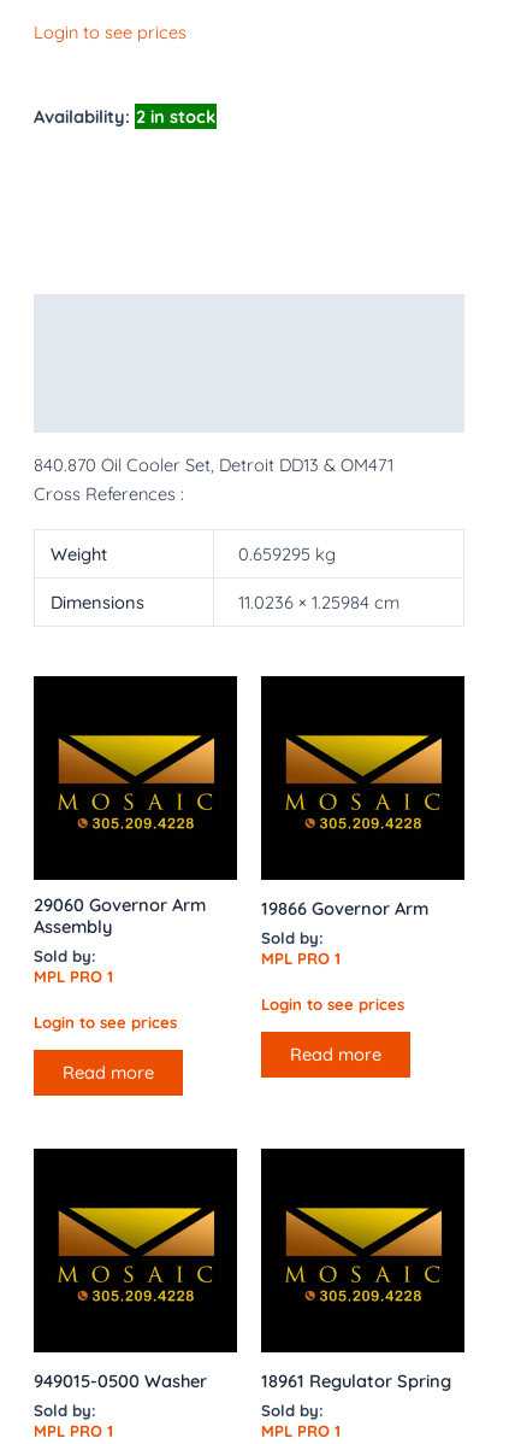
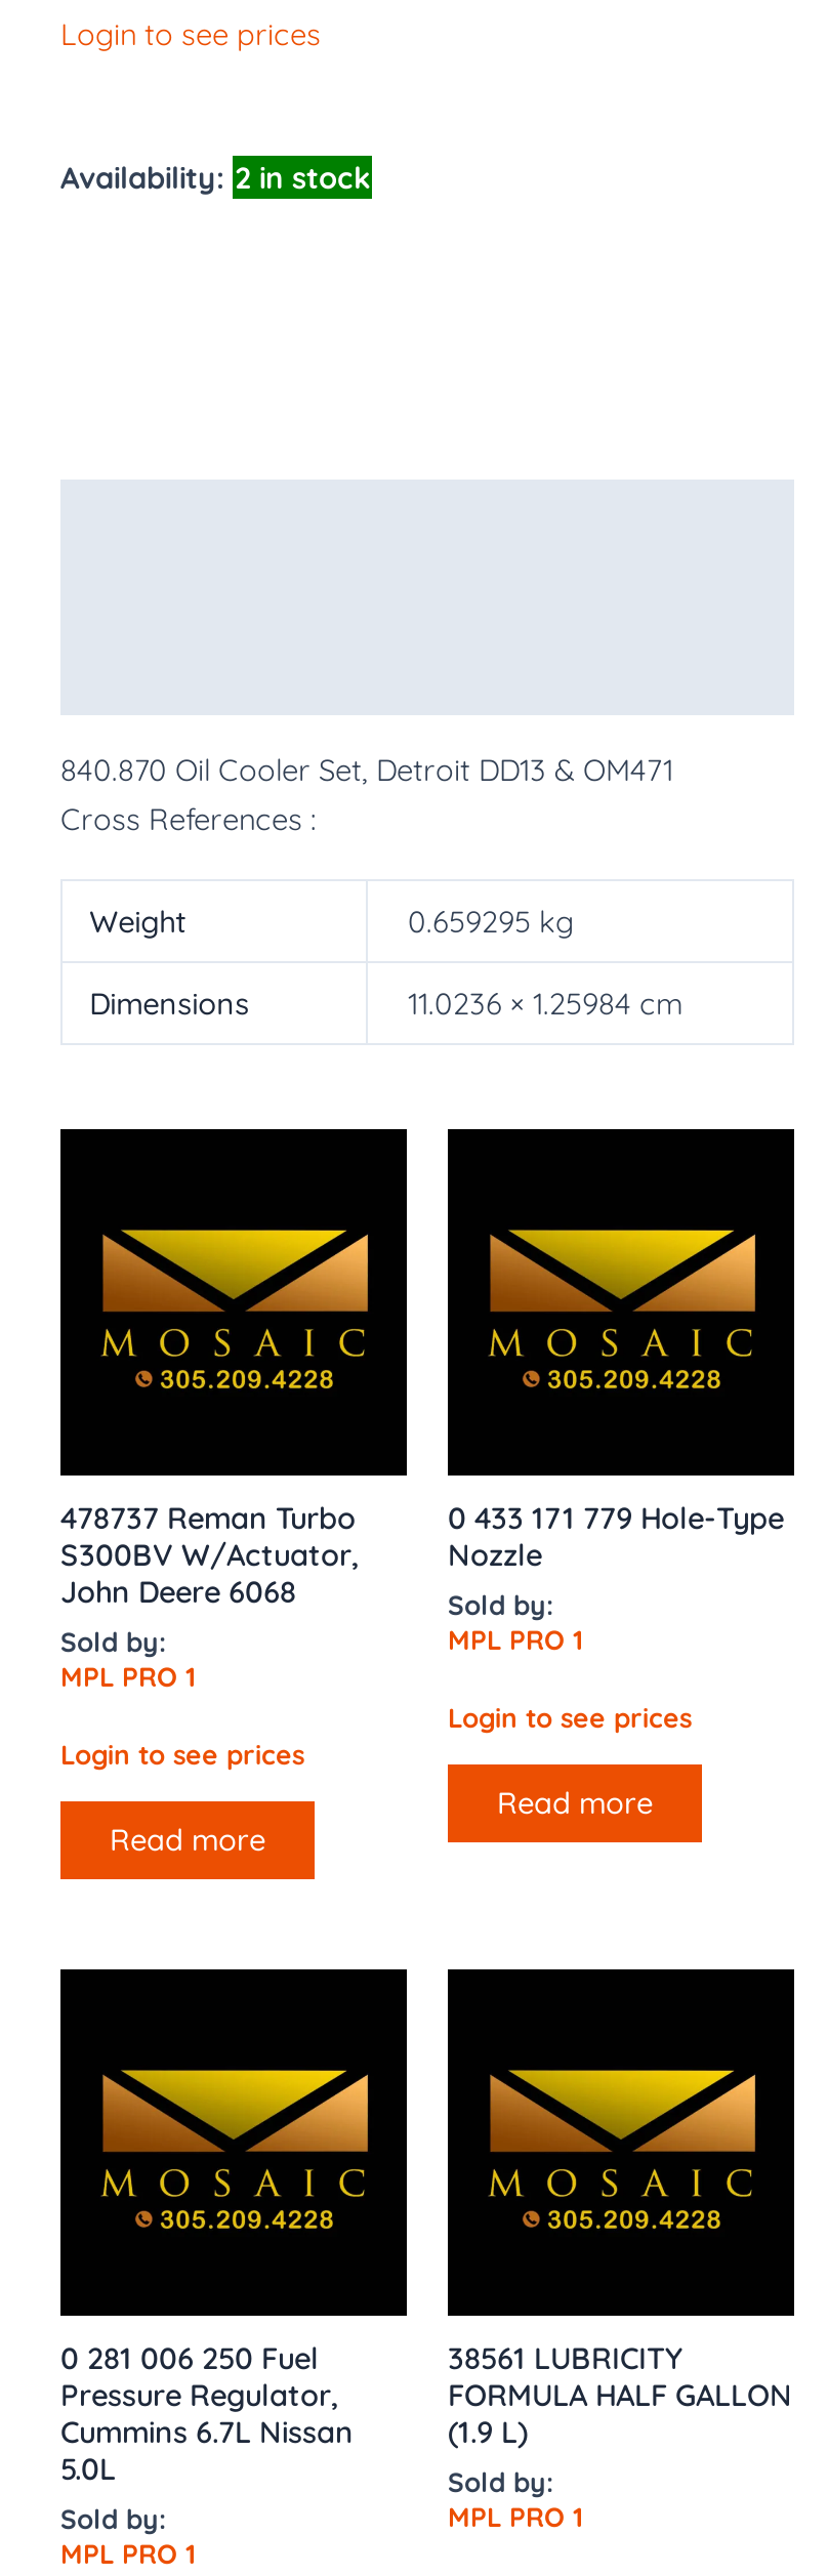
[34,893,206,938] 29060 Governor Arm | Assembly -> [60,1498,360,1611] 478737 Reman Turbo | S300BV W/Actuator, | John Deere 6068
[261,897,428,920] 19866 Governor Arm -> [448,1498,784,1574] 0 433 171 779 Hole-Type | Nozzle
[34,1369,207,1392] 949015-0500 Washer -> [60,2338,354,2487] 0 281 006 250 Fuel | Pressure Regulator, | Cummins 6.7L Nissan | 5.0L
[261,1369,451,1392] 18961 Regulator Spring -> [448,2338,792,2450] 38561 LUBRICITY | FORMULA HALF GALLON | (1.9 L)

